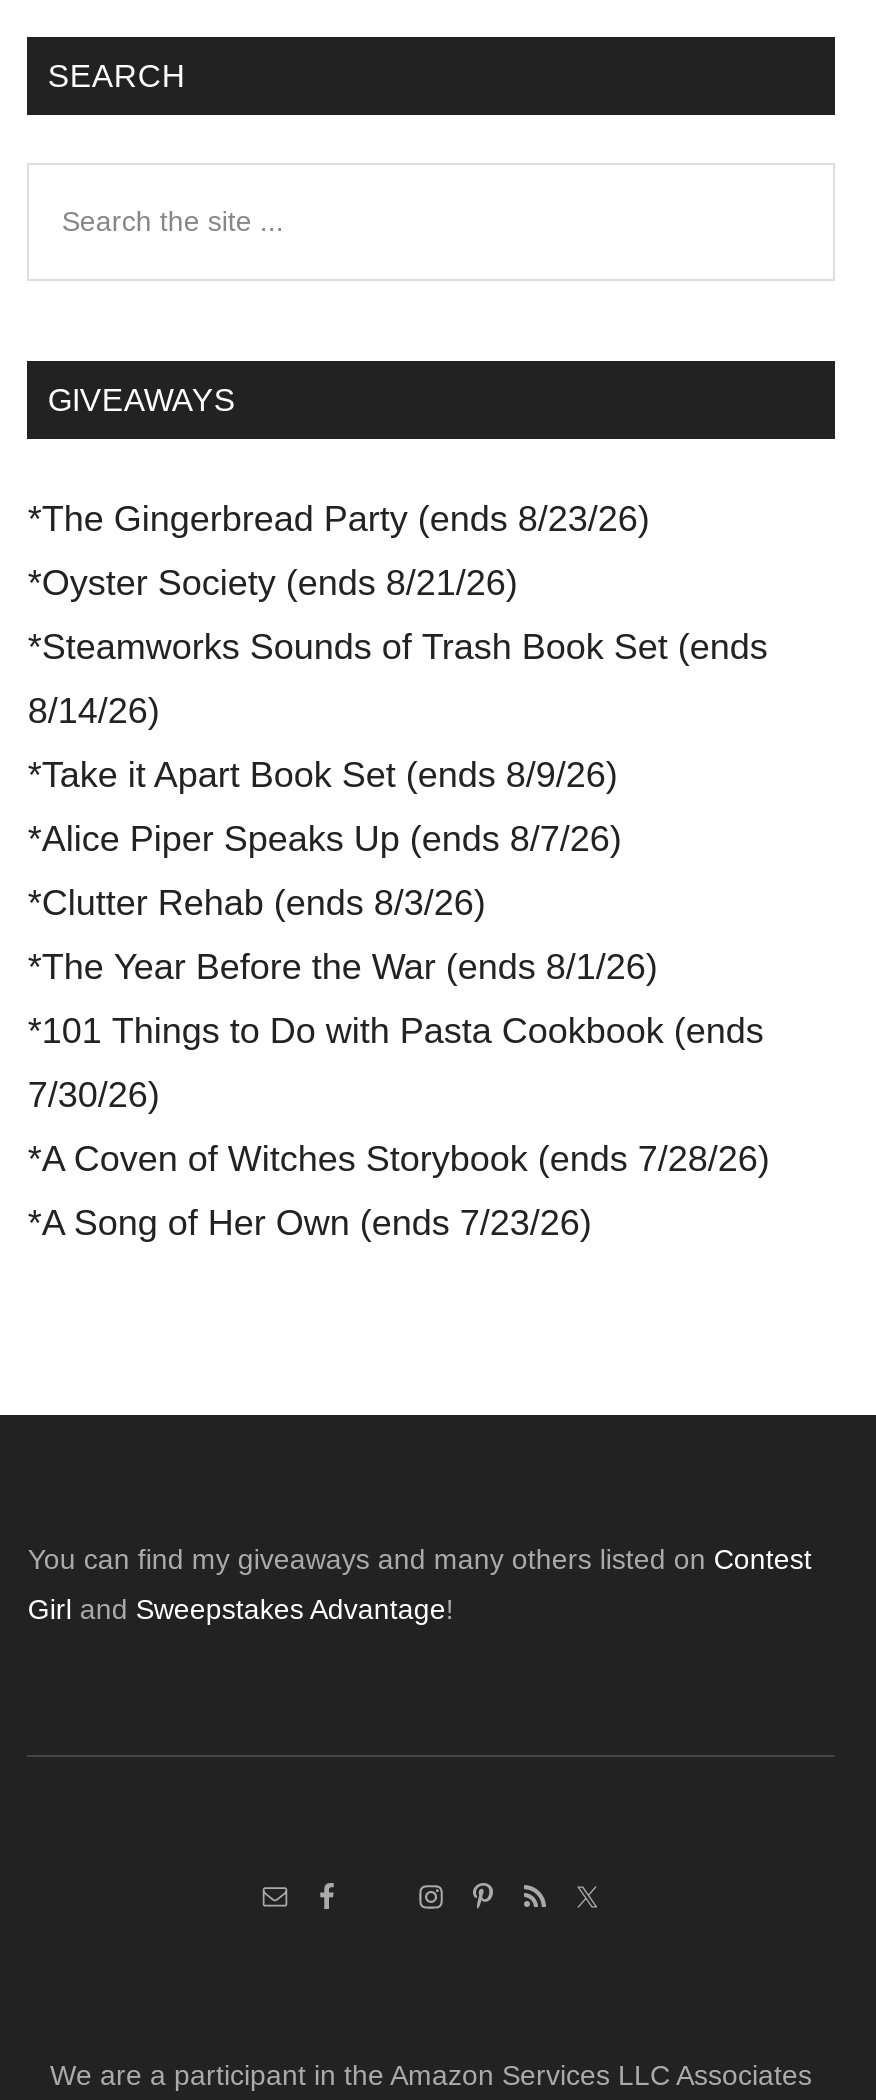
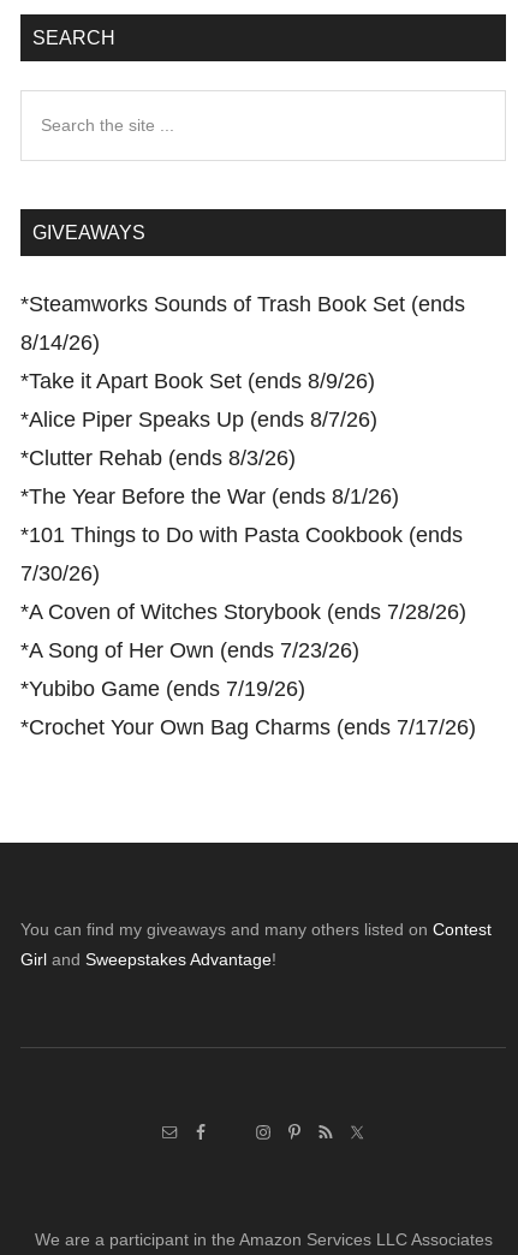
[28,499,650,603] *The Gingerbread Party (ends 8/23/26) | *Oyster Society (ends 8/21/26) -> none
moved [28,627,770,1243] -> [21,292,467,662]: *Steamworks Sounds of Trash Book Set (ends | 8/14/26) | *Take it Apart Book Set (ends 8/9/26) | ... | *A Coven of Witches Storybook (ends 7/28/26) | *A Song of Her Own (ends 7/23/26)
none -> [21,677,476,739] *Yubibo Game (ends 7/19/26) | *Crochet Your Own Bag Charms (ends 7/17/26)

